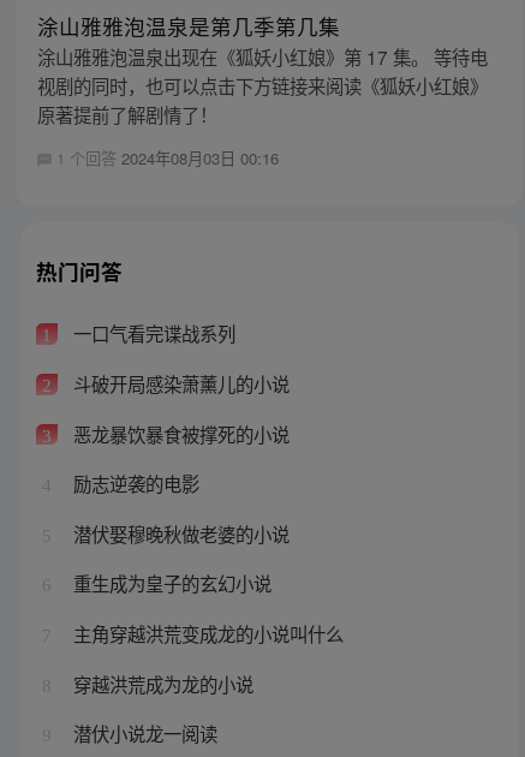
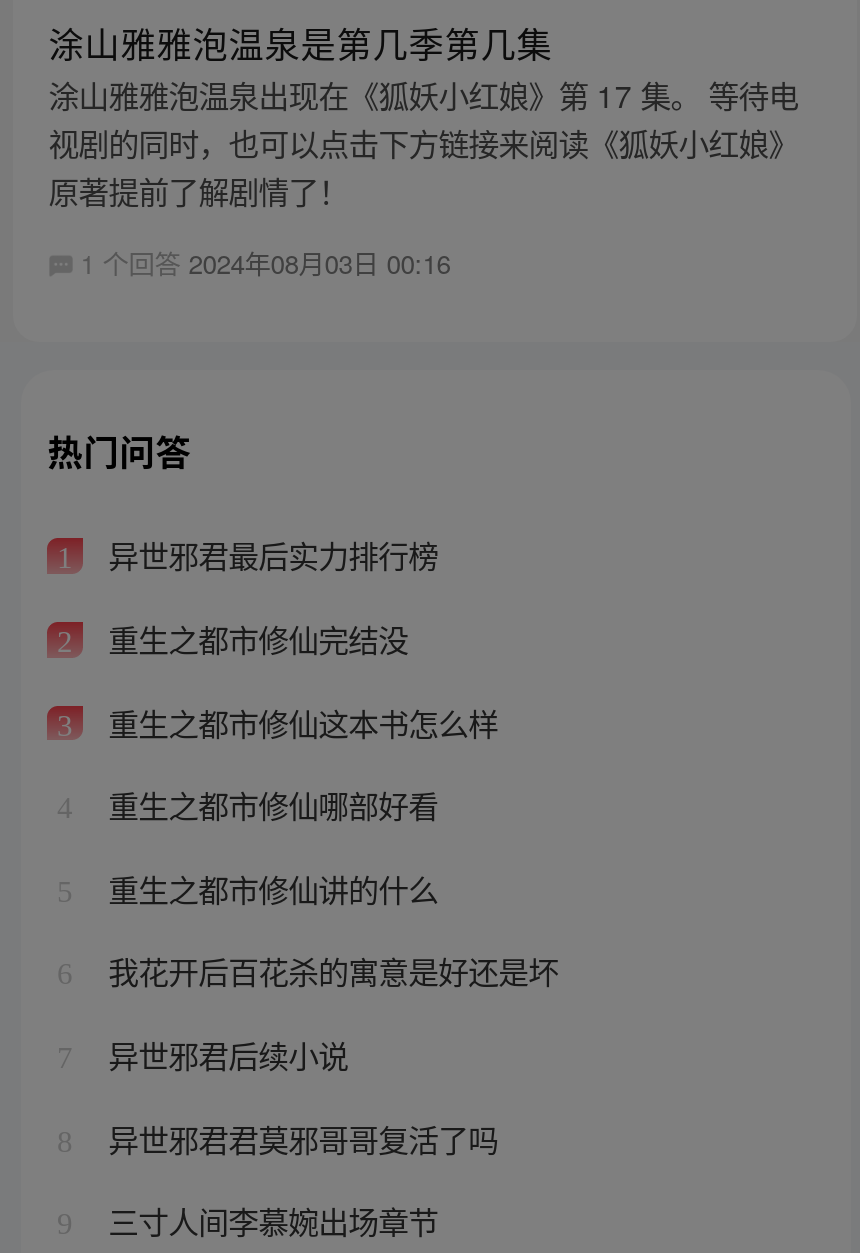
[68,320,235,347] 一口气看完谍战系列 -> [100,533,438,577] 异世邪君最后实力排行榜
[68,370,289,397] 斗破开局感染萧薰儿的小说 -> [100,616,408,660] 重生之都市修仙完结没
[68,420,289,447] 恶龙暴饮暴食被撑死的小说 -> [100,699,498,743] 重生之都市修仙这本书怎么样
[68,470,199,497] 励志逆袭的电影 -> [100,783,438,827] 重生之都市修仙哪部好看
[68,520,289,547] 潜伏娶穆晚秋做老婆的小说 -> [100,866,438,910] 重生之都市修仙讲的什么
[68,570,271,597] 重生成为皇子的玄幻小说 -> [100,949,558,993] 我花开后百花杀的寓意是好还是坏
[68,620,343,646] 主角穿越洪荒变成龙的小说叫什么 -> [100,1032,348,1076] 异世邪君后续小说
[68,670,253,696] 穿越洪荒成为龙的小说 -> [100,1115,498,1159] 异世邪君君莫邪哥哥复活了吗
[68,720,217,746] 潜伏小说龙一阅读 -> [100,1198,438,1242] 三寸人间李慕婉出场章节

